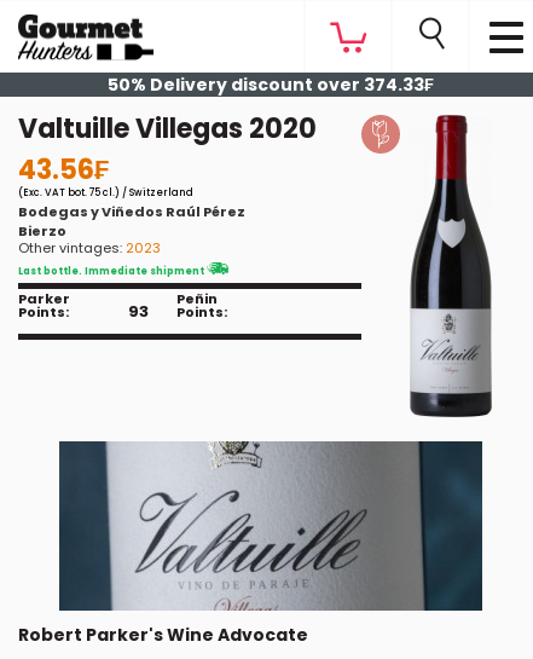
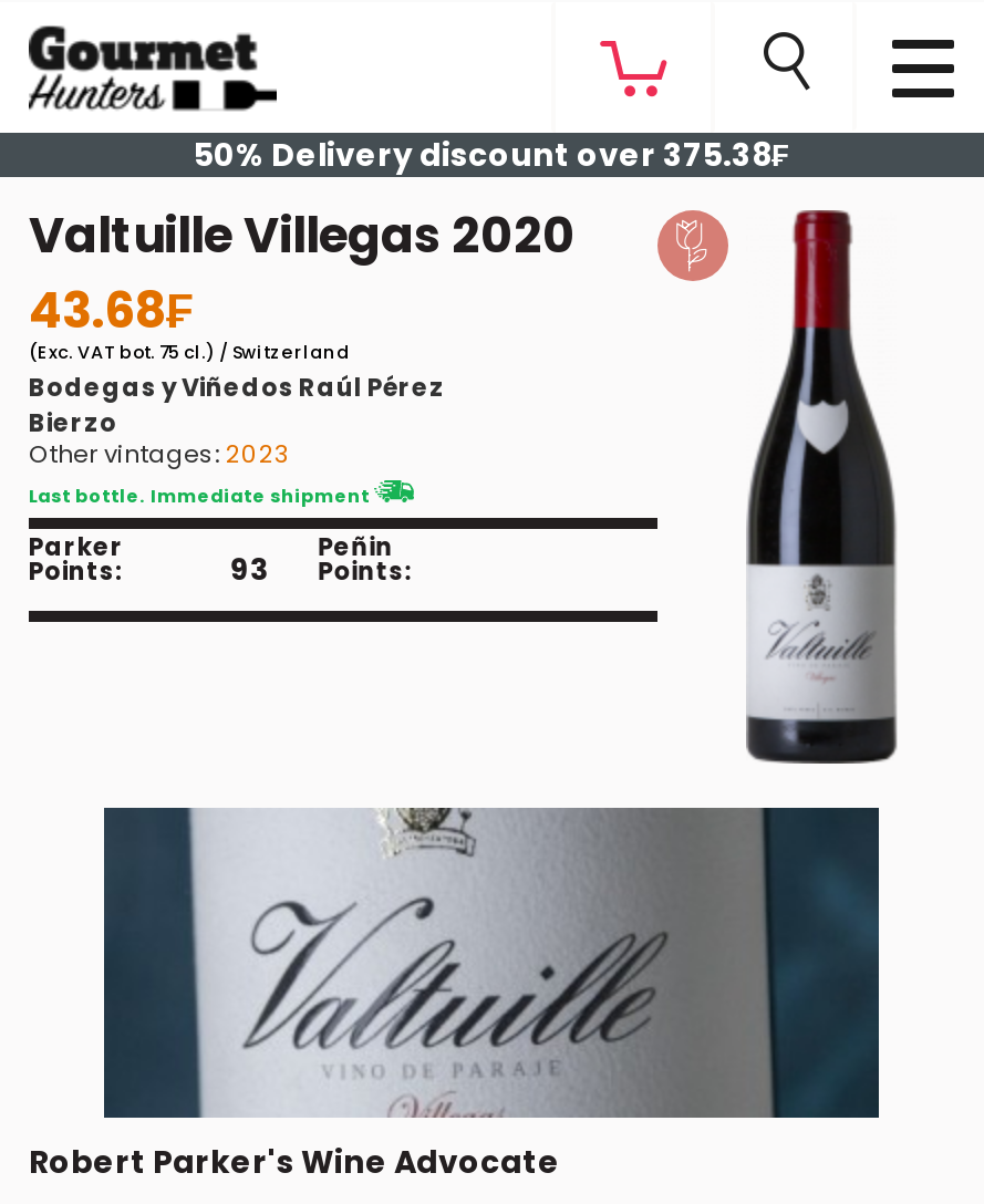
[108,73,434,97] 50% Delivery discount over 374.33₣ -> [194,133,789,177] 50% Delivery discount over 375.38₣
[18,151,109,189] 43.56₣ -> [29,277,193,345] 43.68₣

